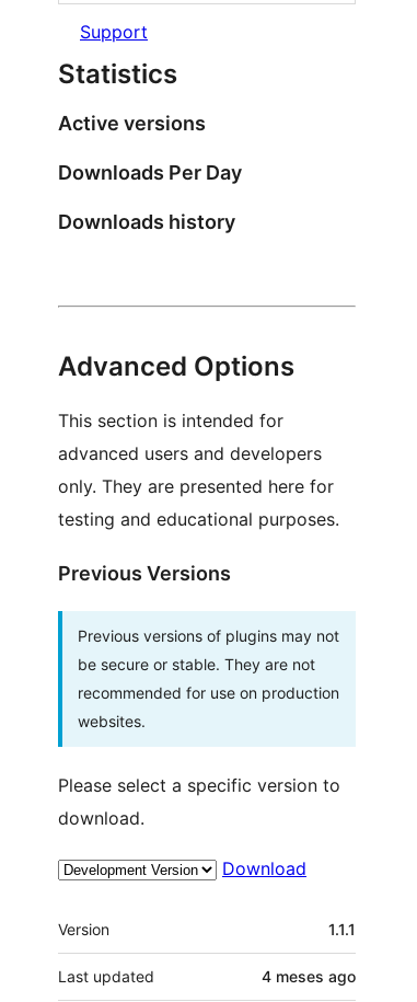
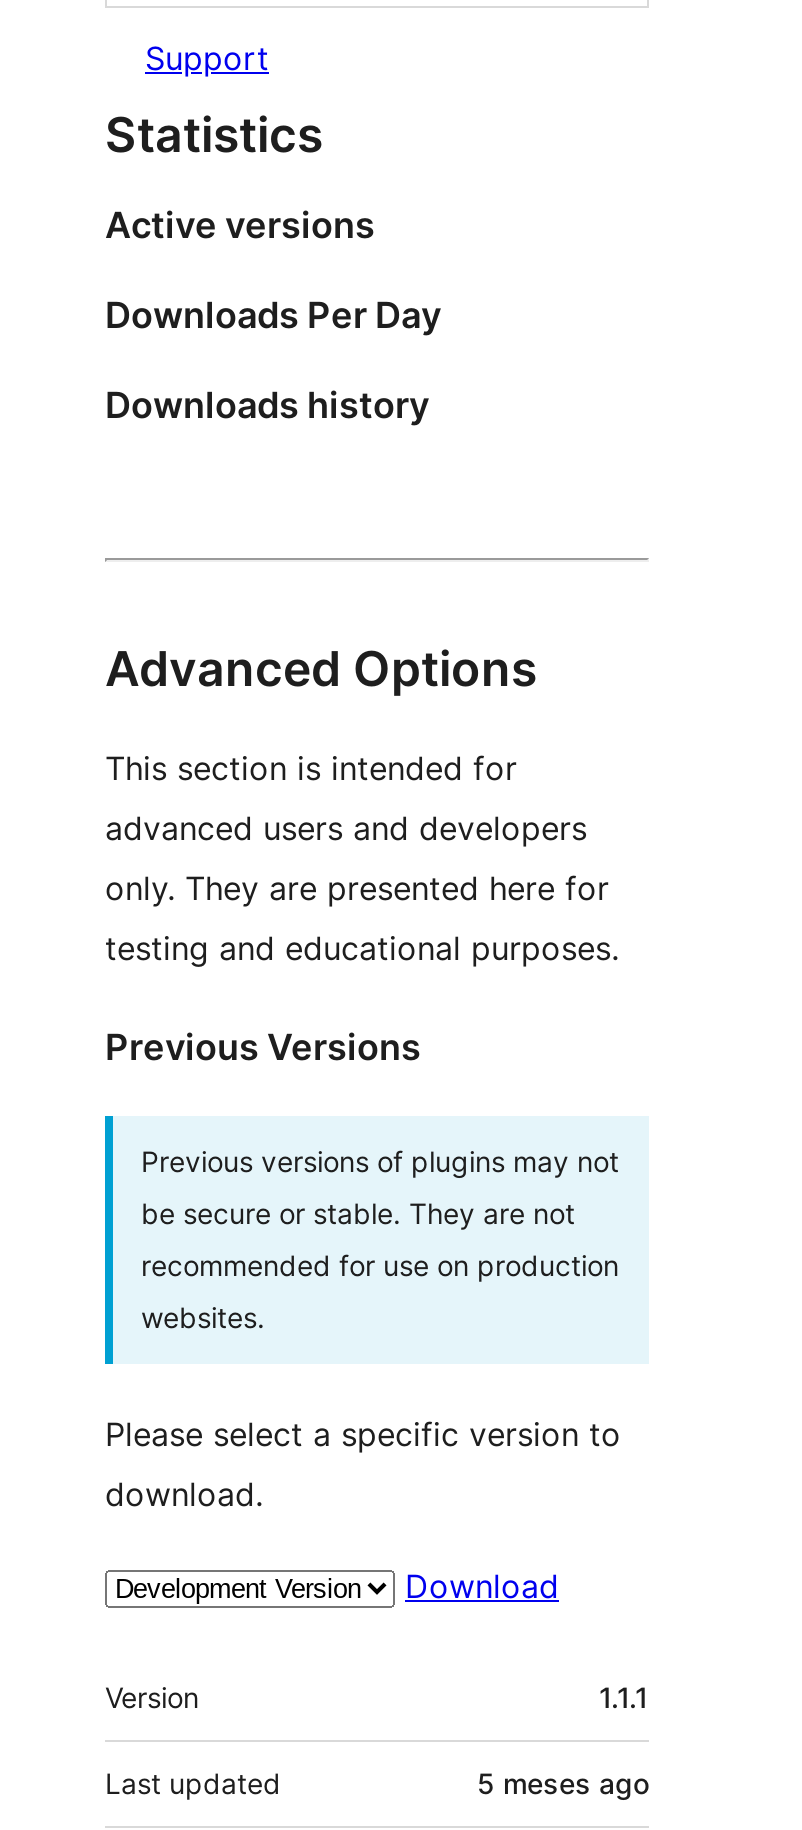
[262,967,356,986] 4 meses ago -> [477,1766,649,1800] 5 meses ago

